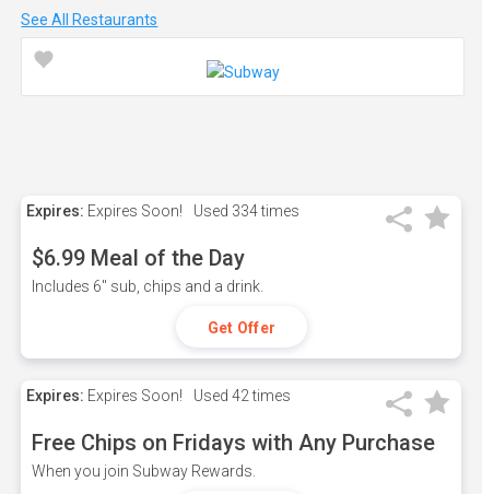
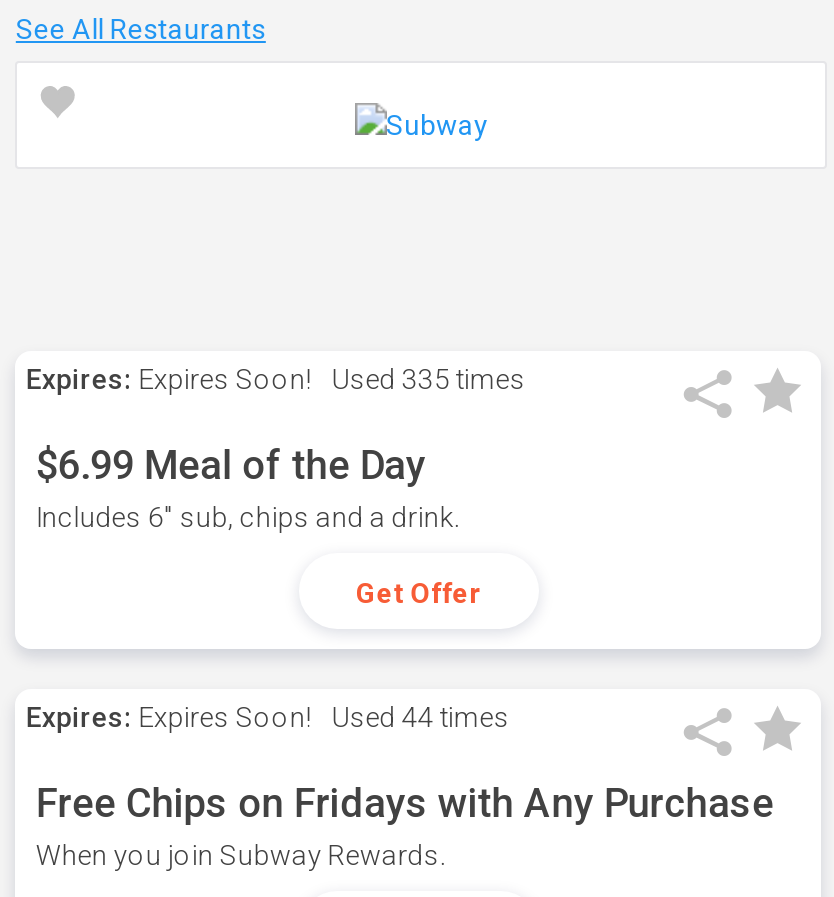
[27,202,300,220] Expires: Expires Soon! Used 334 times -> [26,363,526,395] Expires: Expires Soon! Used 335 times
[27,387,291,404] Expires: Expires Soon! Used 42 times -> [26,701,510,733] Expires: Expires Soon! Used 44 times

